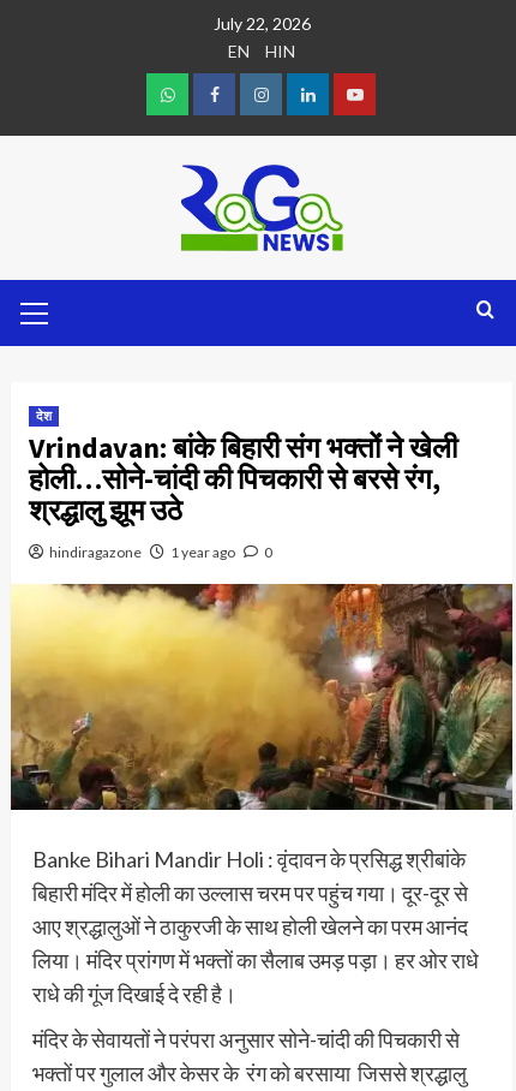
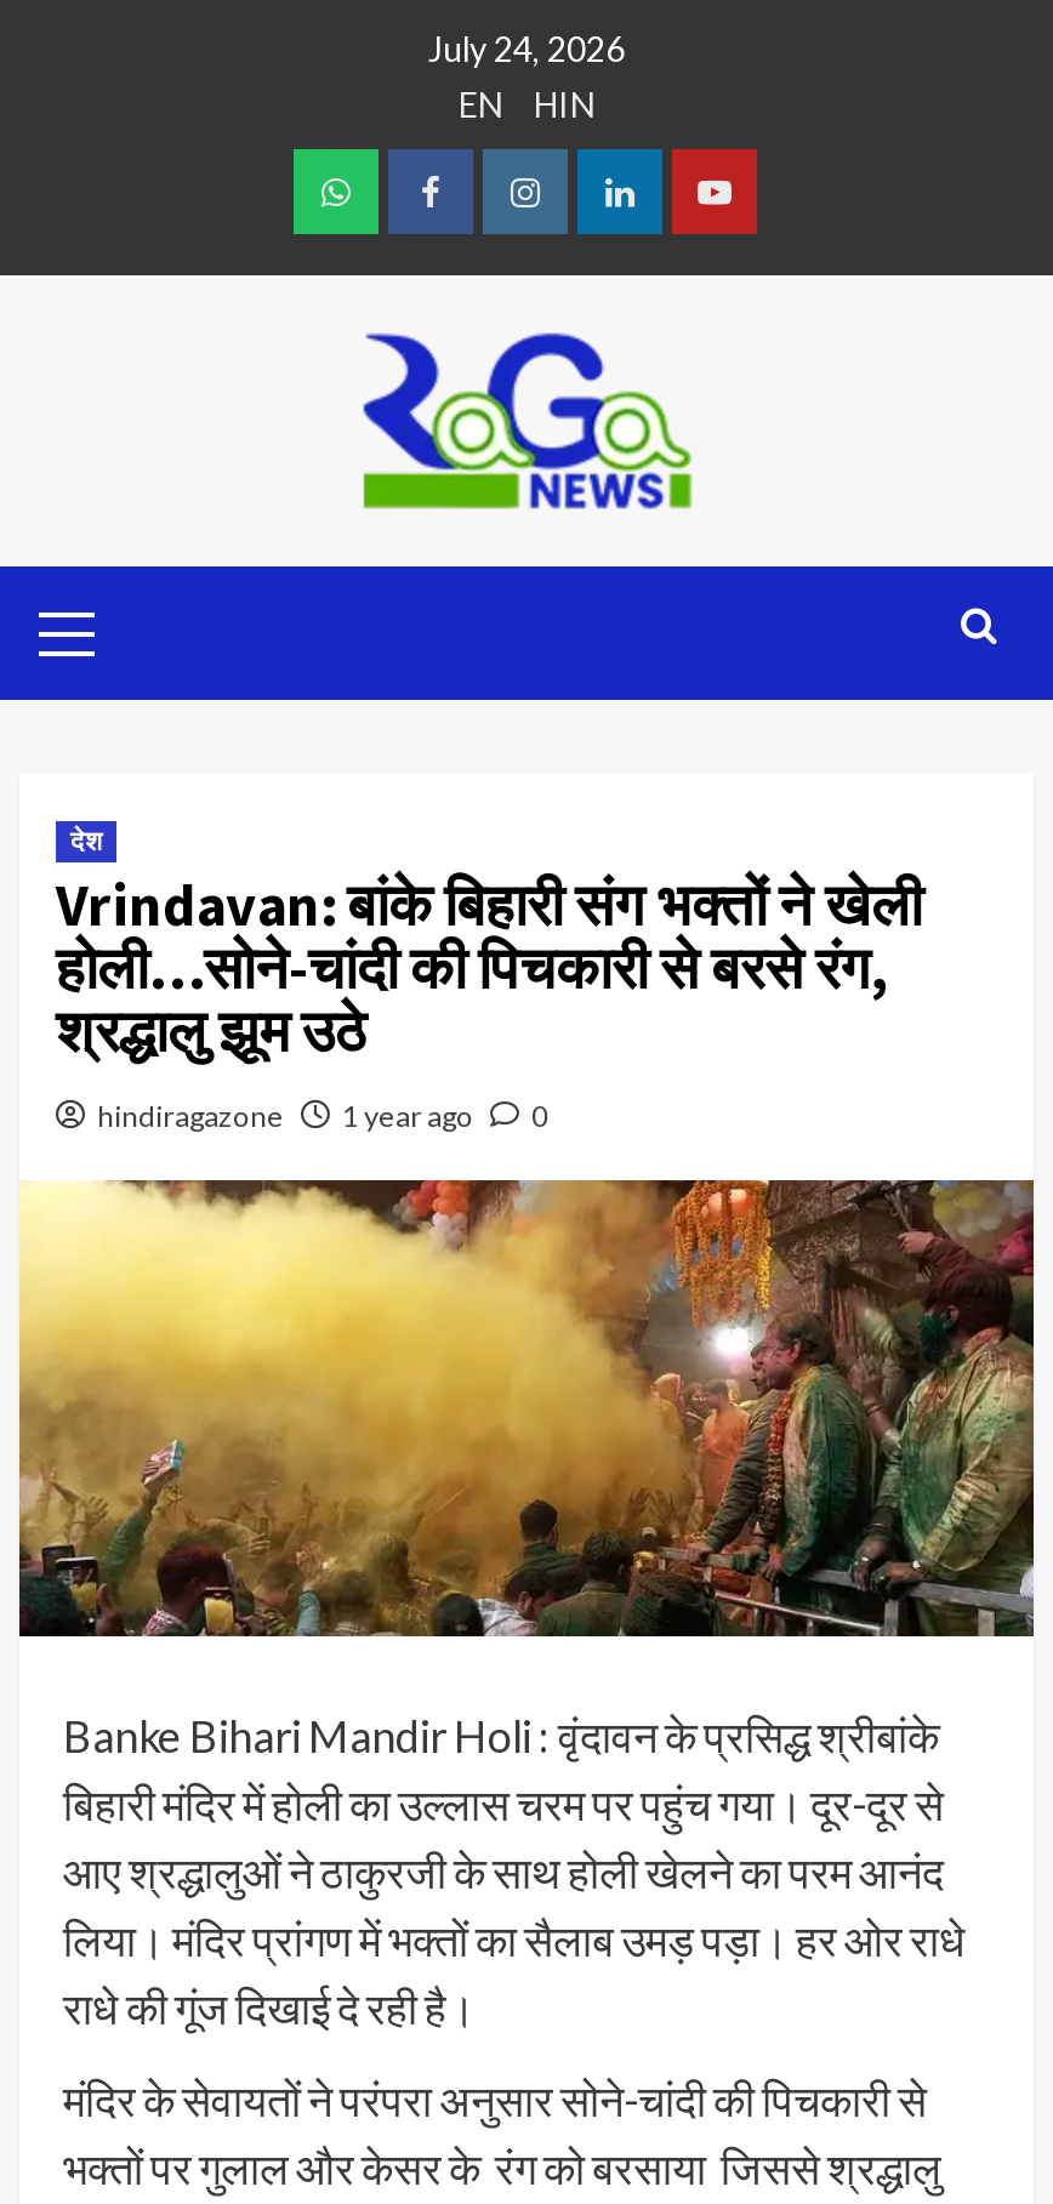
[213,13,310,34] July 22, 2026 -> [428,28,625,69] July 24, 2026

